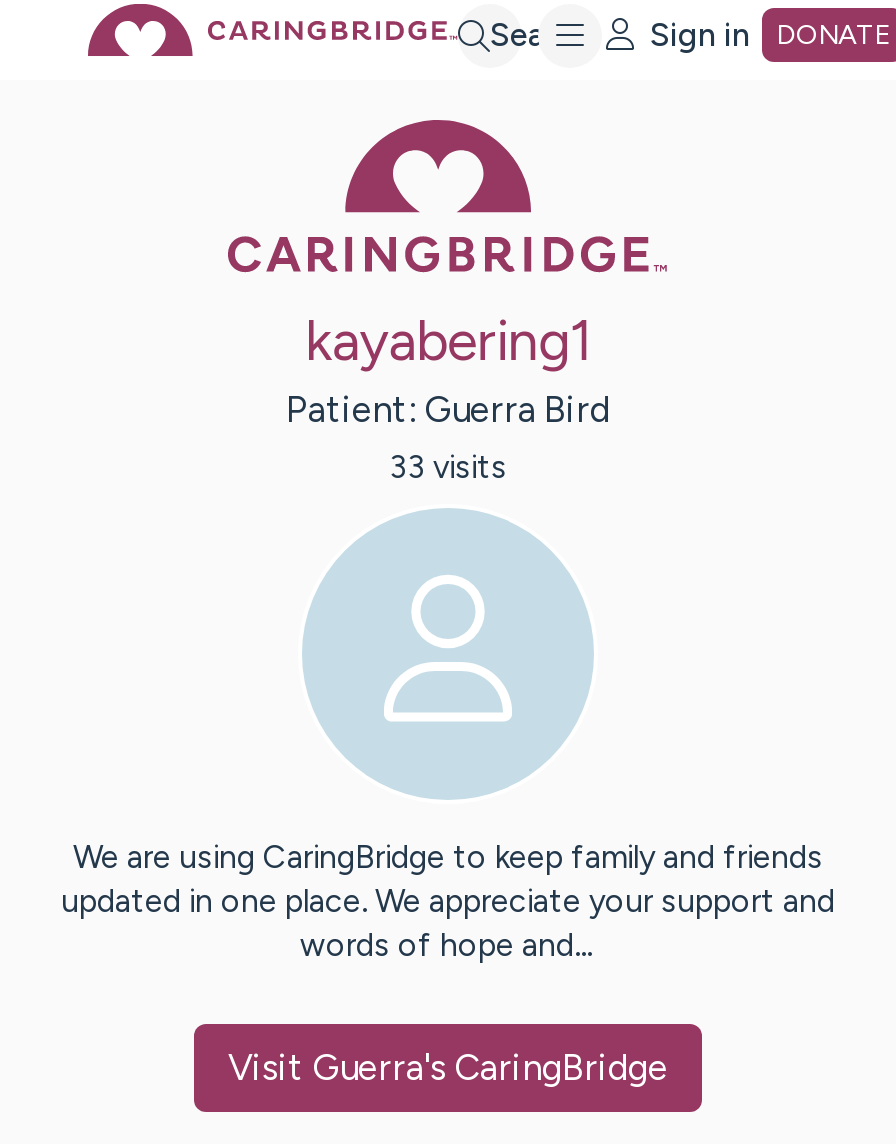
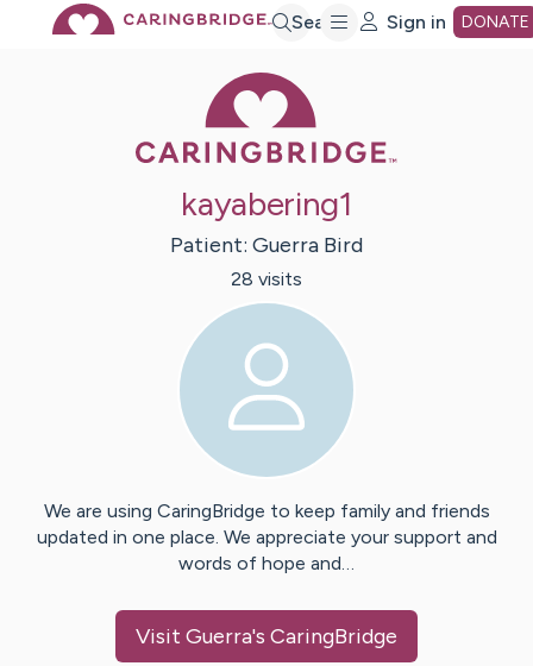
[389,449,507,487] 33 visits -> [231,268,302,291] 28 visits

